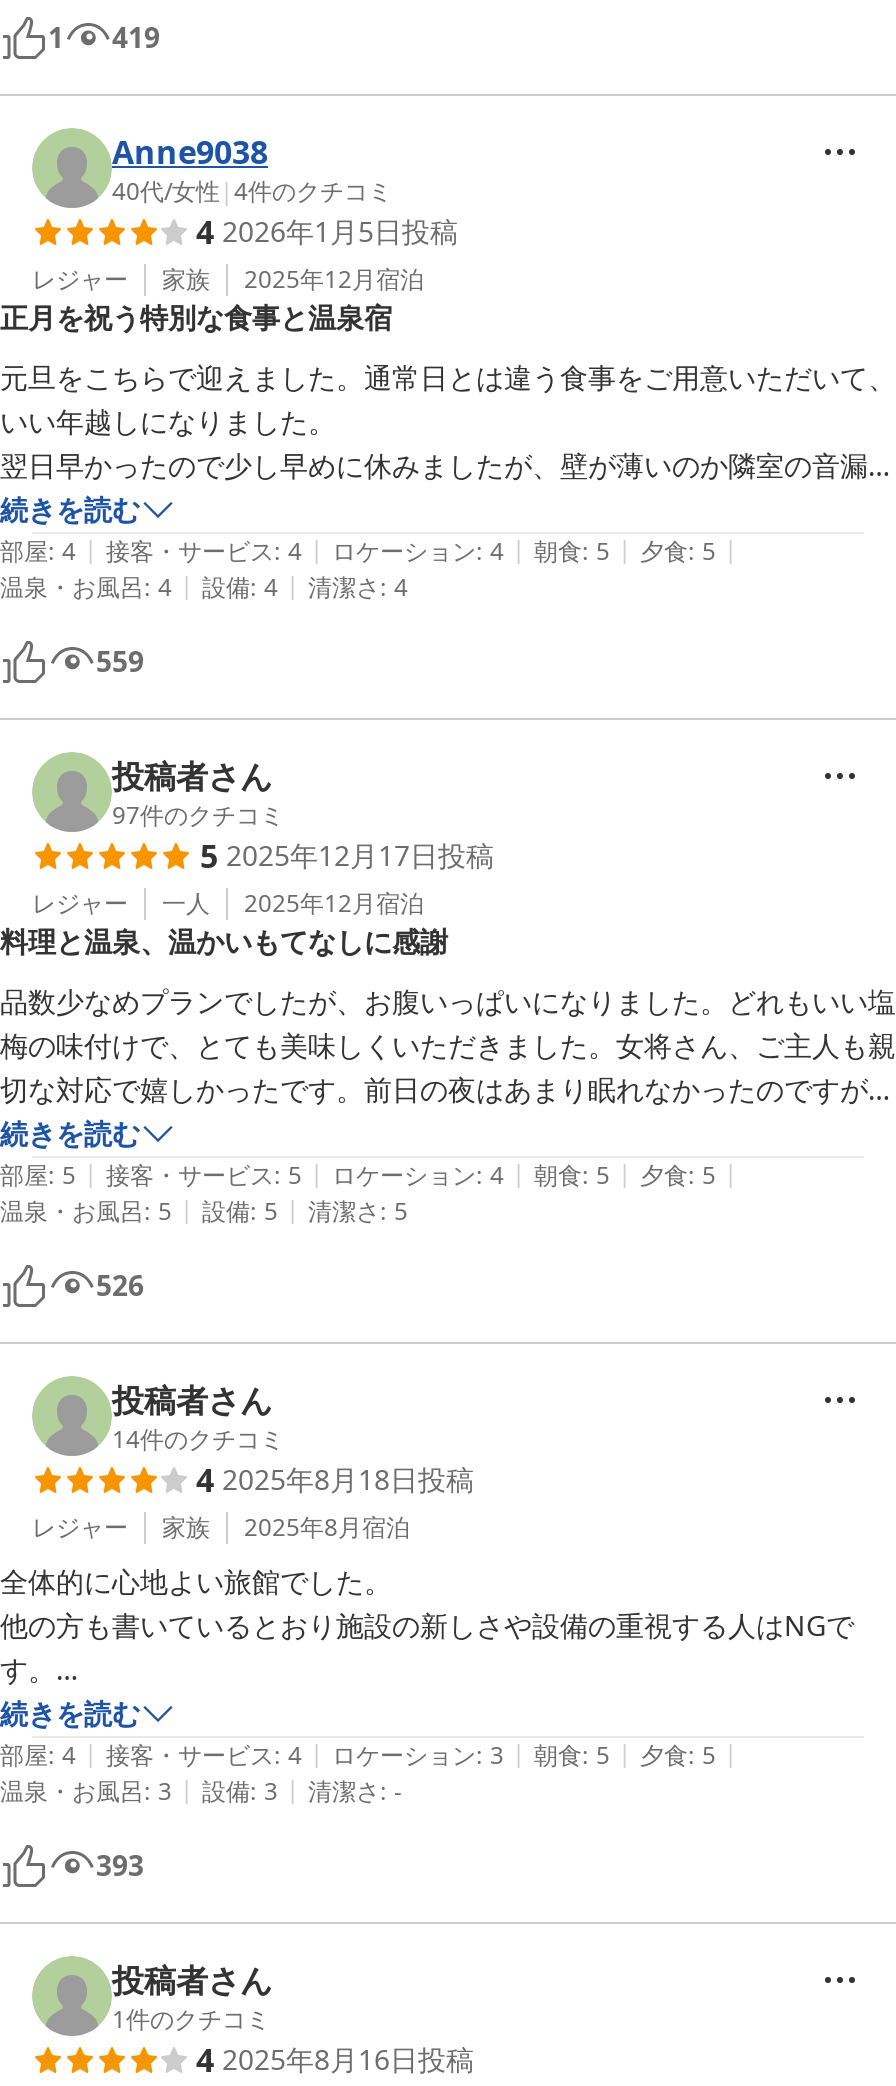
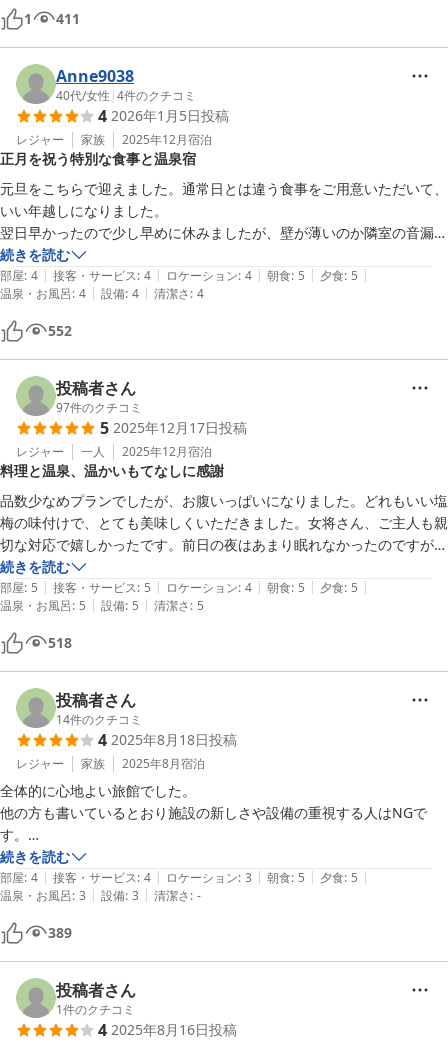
[48,18,160,56] 1 419 -> [24,9,80,28] 1 411
[96,642,144,680] 559 -> [48,321,72,340] 552
[96,1266,144,1304] 526 -> [48,633,72,652] 518
[96,1846,144,1884] 393 -> [48,923,72,942] 389

